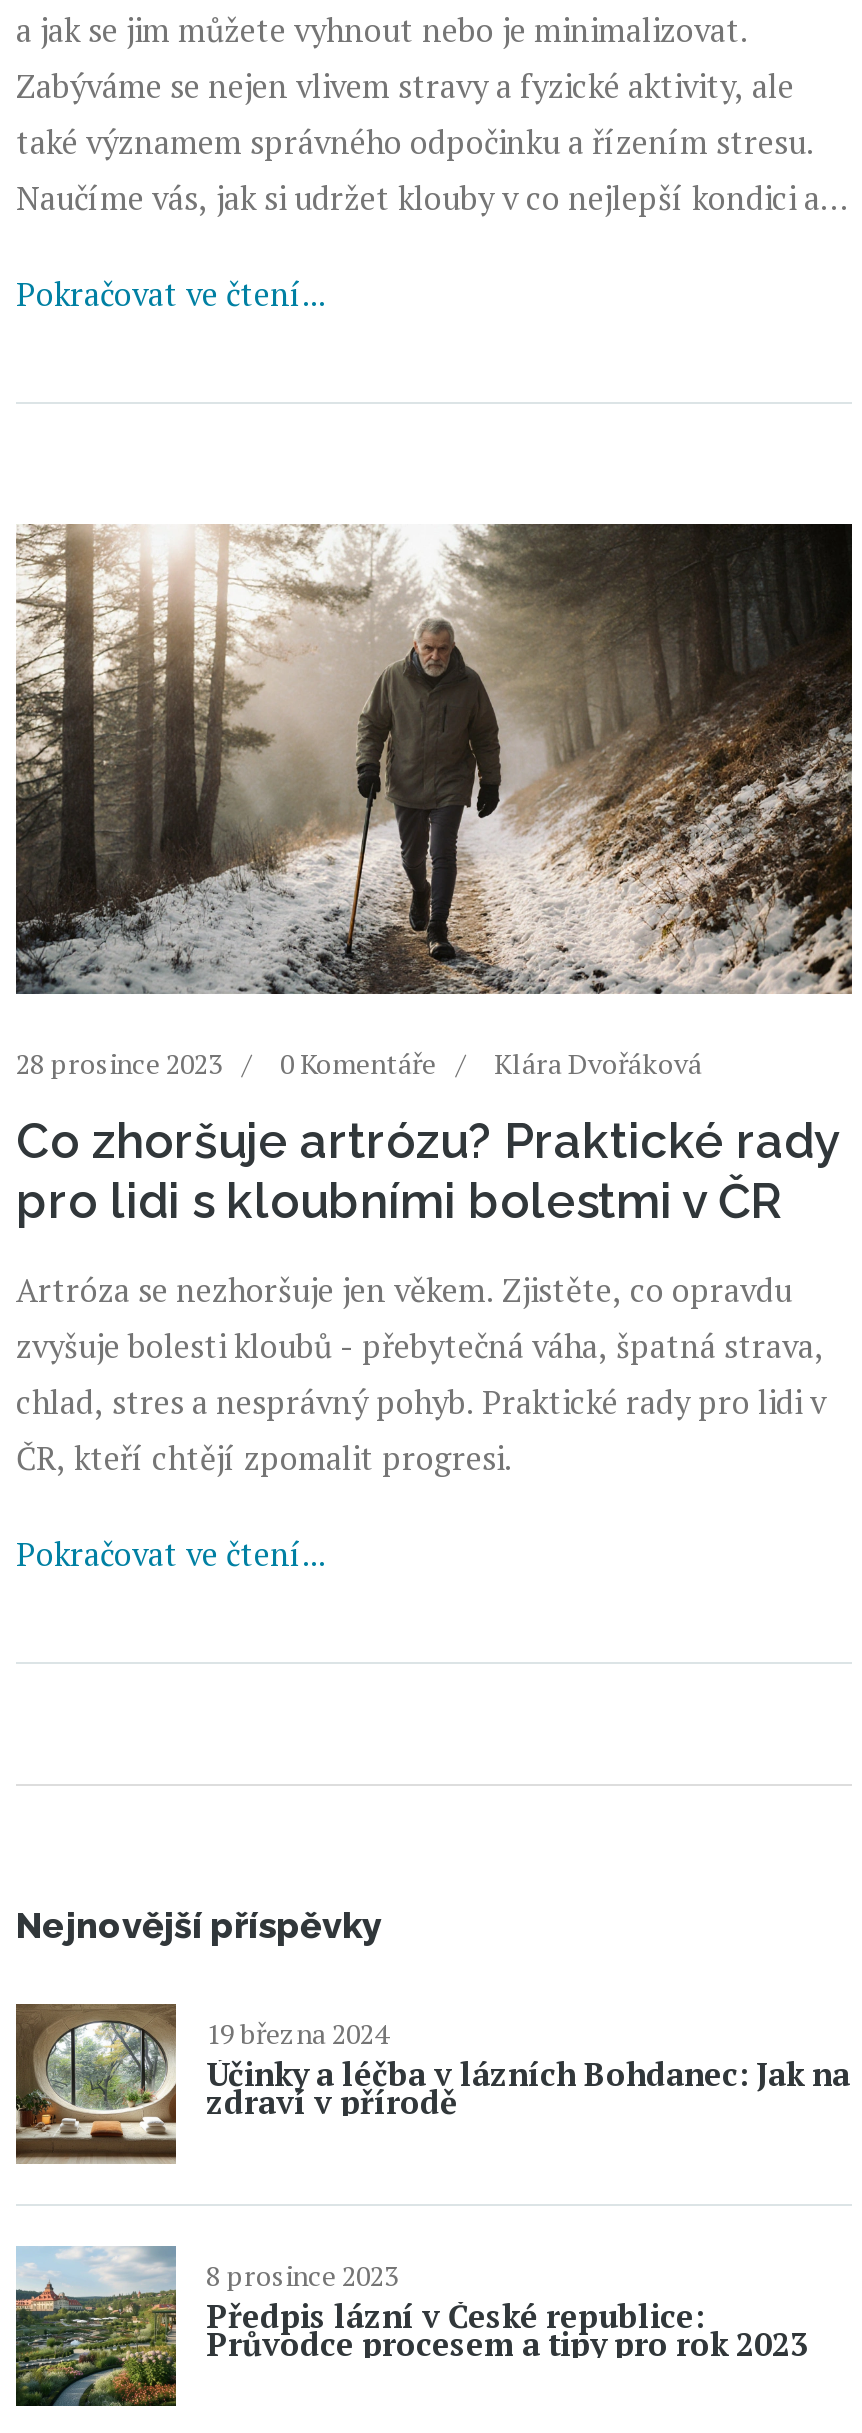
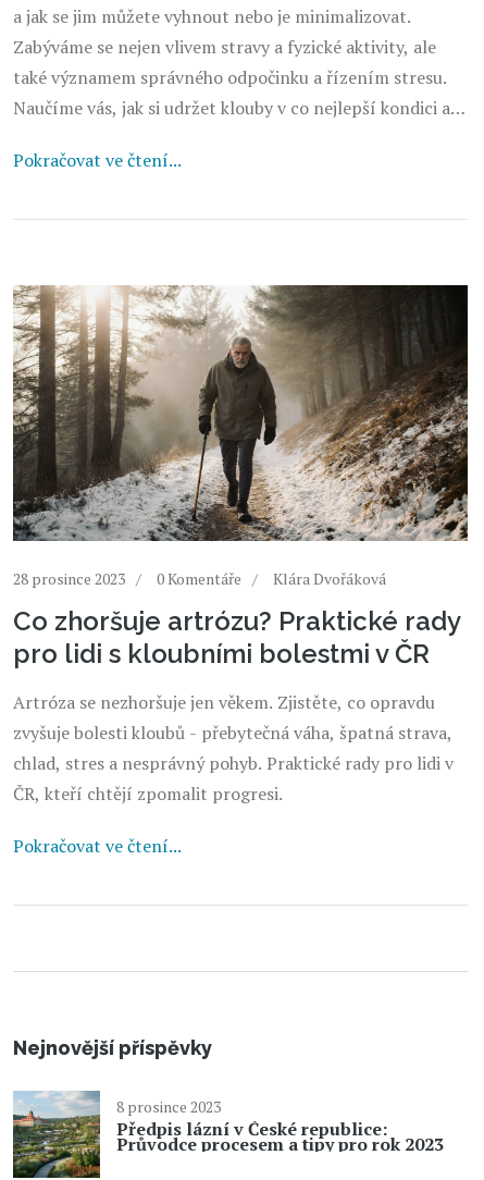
[14,2002,850,2164] [image] | 19 března 2024 | Účinky a léčba v lázních Bohdanec: Jak na | zdraví v přírodě -> none

